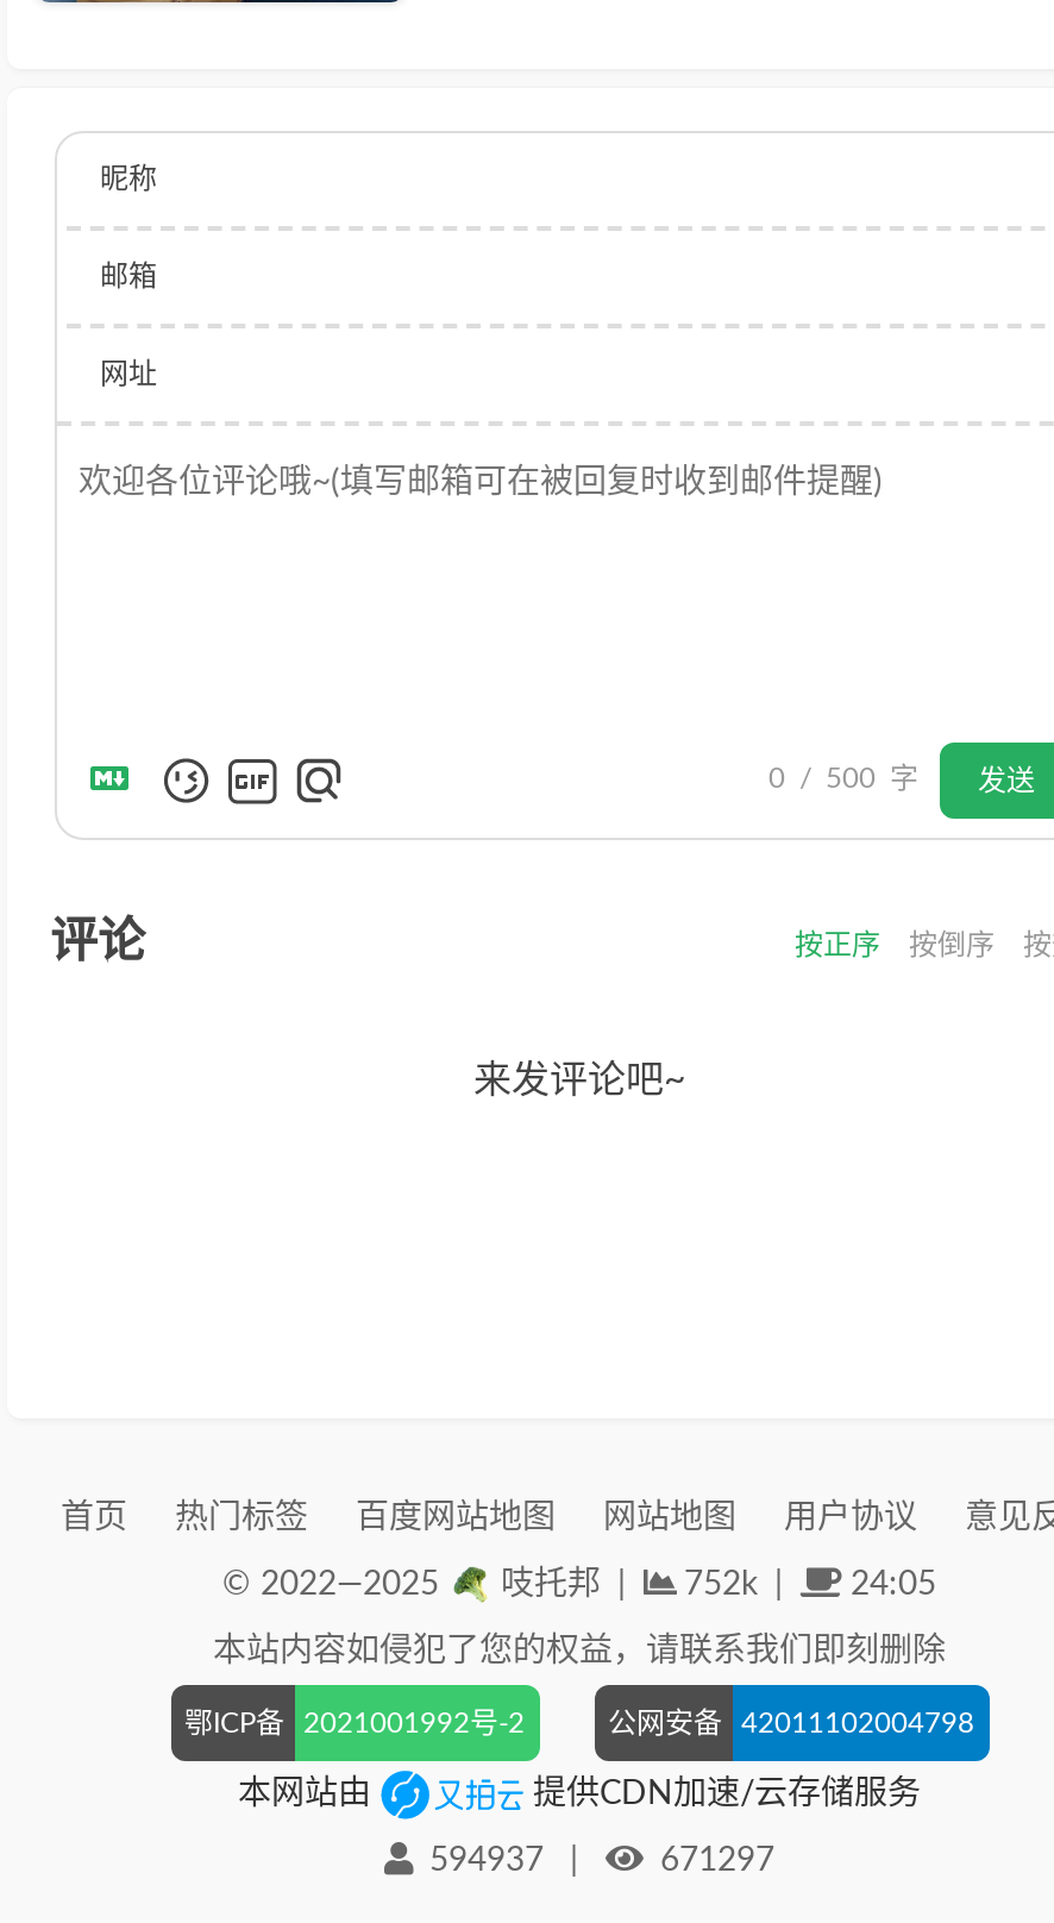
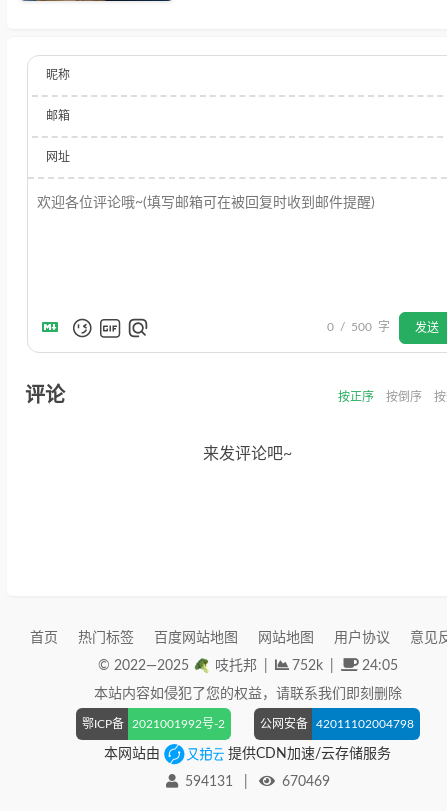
[429,1844,544,1877] 594937 -> [184,775,232,789] 594131
[660,1844,774,1877] 671297 -> [281,775,329,789] 670469

